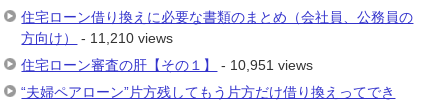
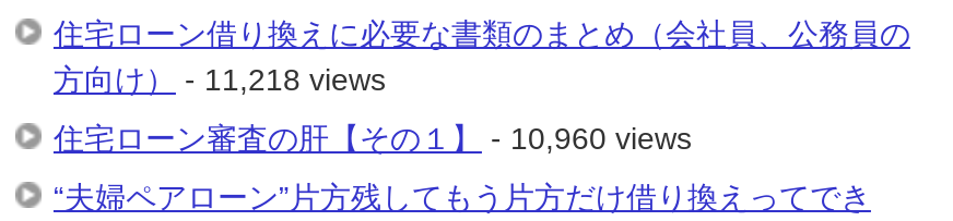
[21,30,173,46] 方向け）- 11,210 views -> [54,62,386,97] 方向け）- 11,218 views
[21,57,313,73] 住宅ローン審査の肝【その１】- 10,951 views -> [54,121,692,156] 住宅ローン審査の肝【その１】- 10,960 views

